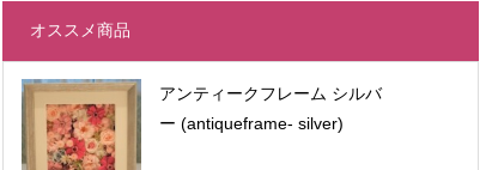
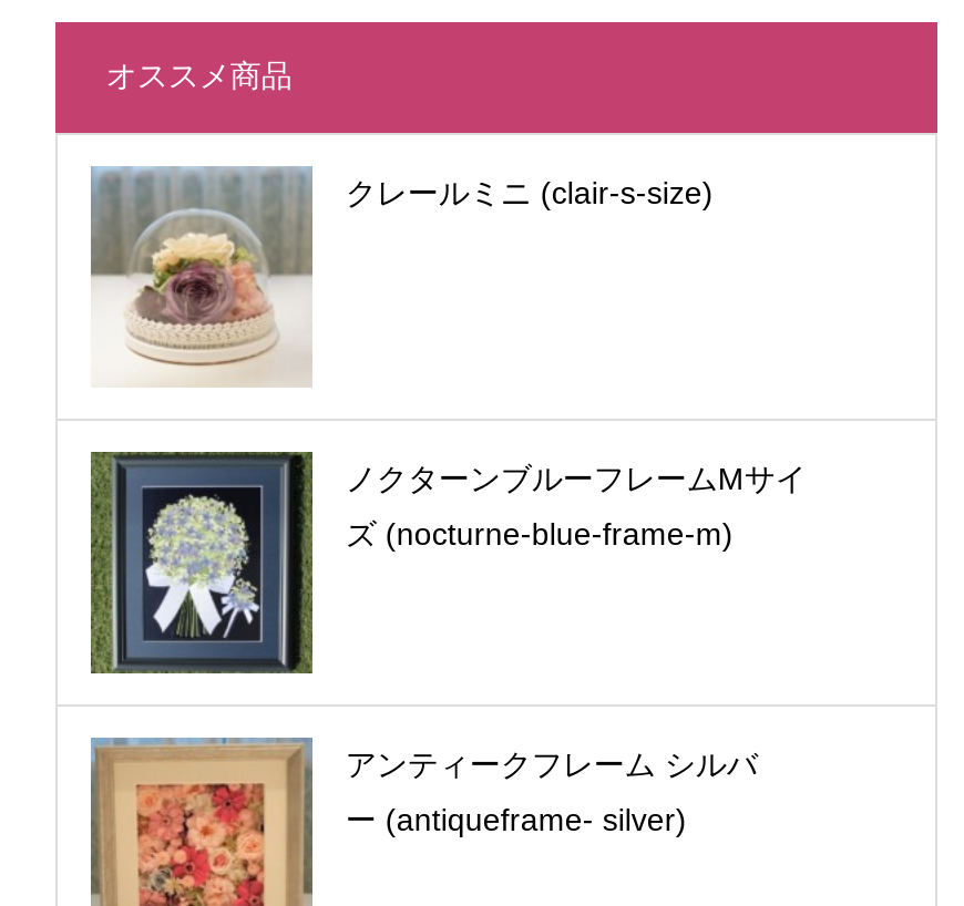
none -> [91,171,713,388] [image] | クレールミニ (clair-s-size)
none -> [91,450,806,704] [image] | ノクターンブルーフレームMサイ | ズ (nocturne-blue-frame-m)

